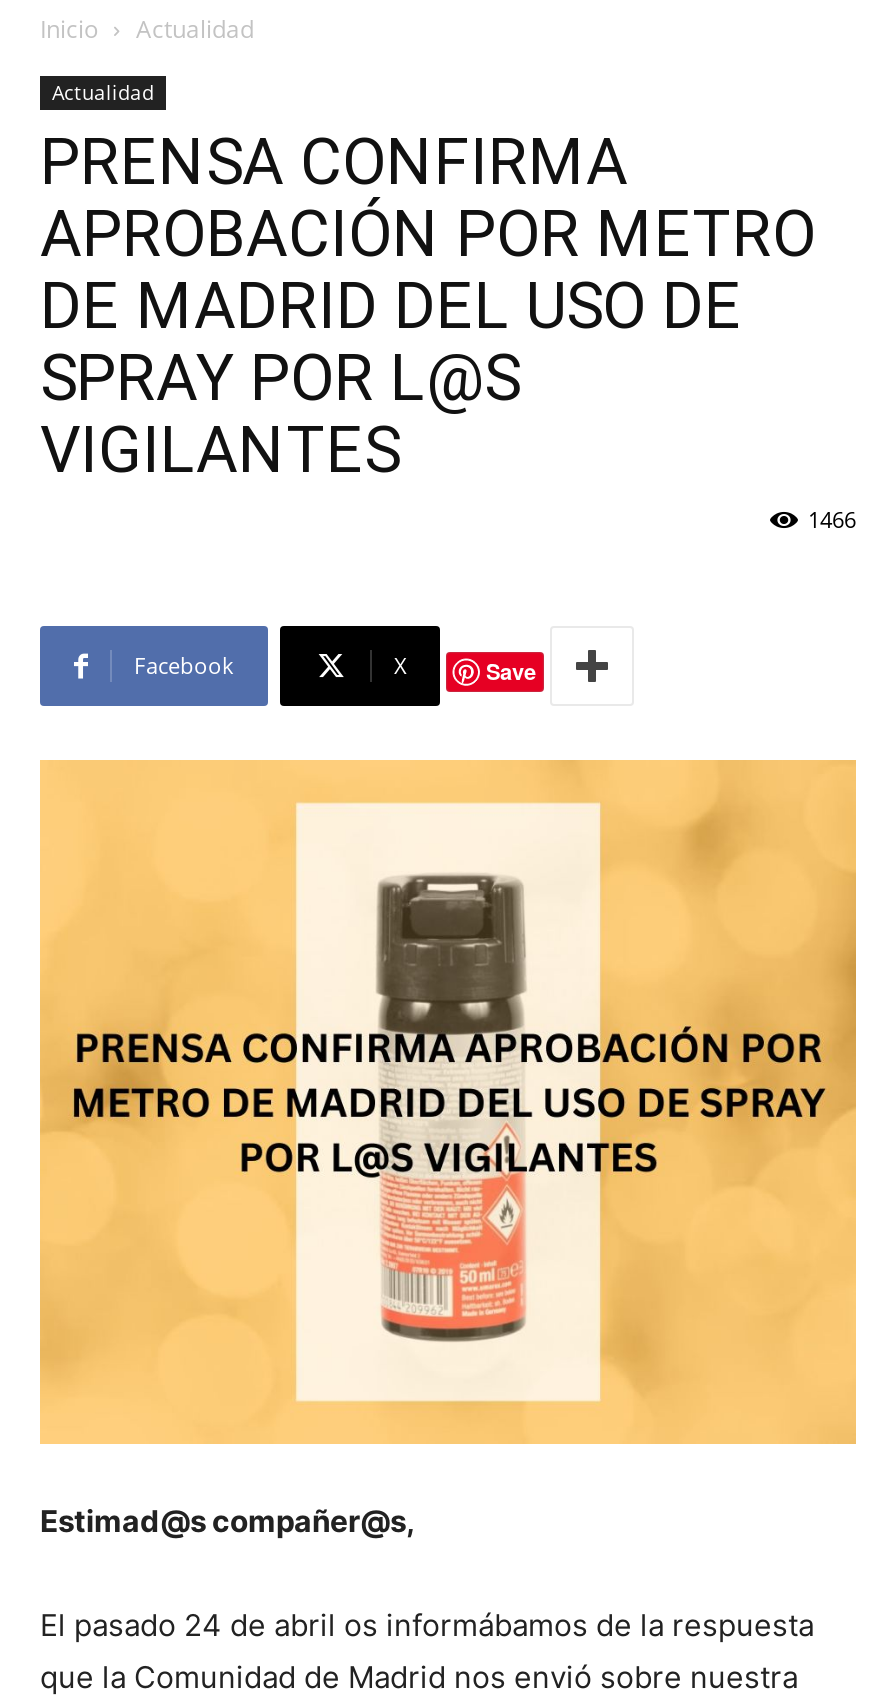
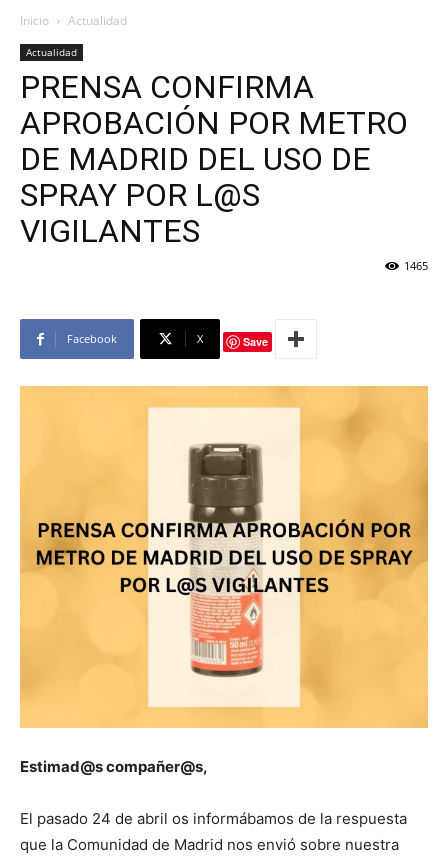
[808,504,856,534] 1466 -> [404,258,428,273] 1465

